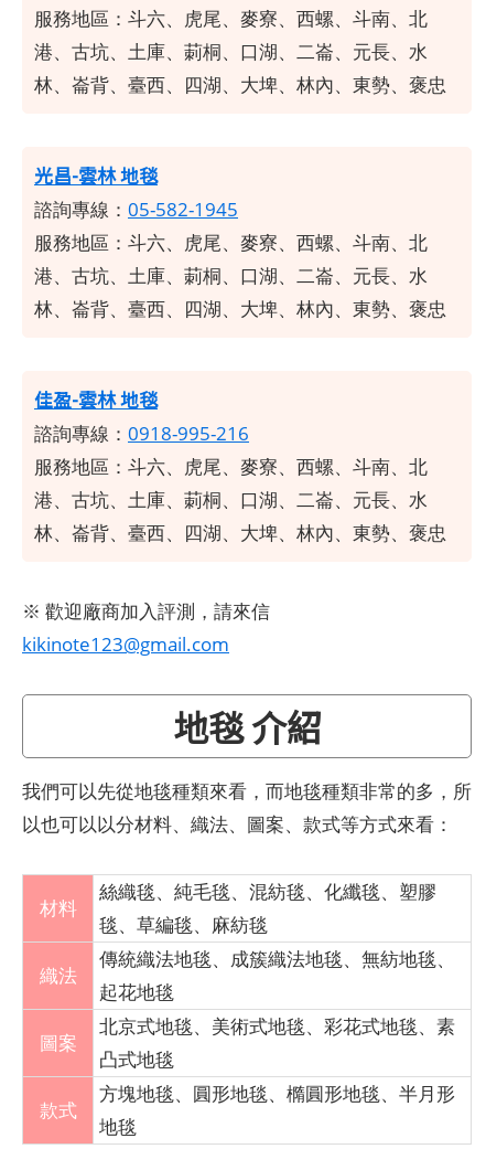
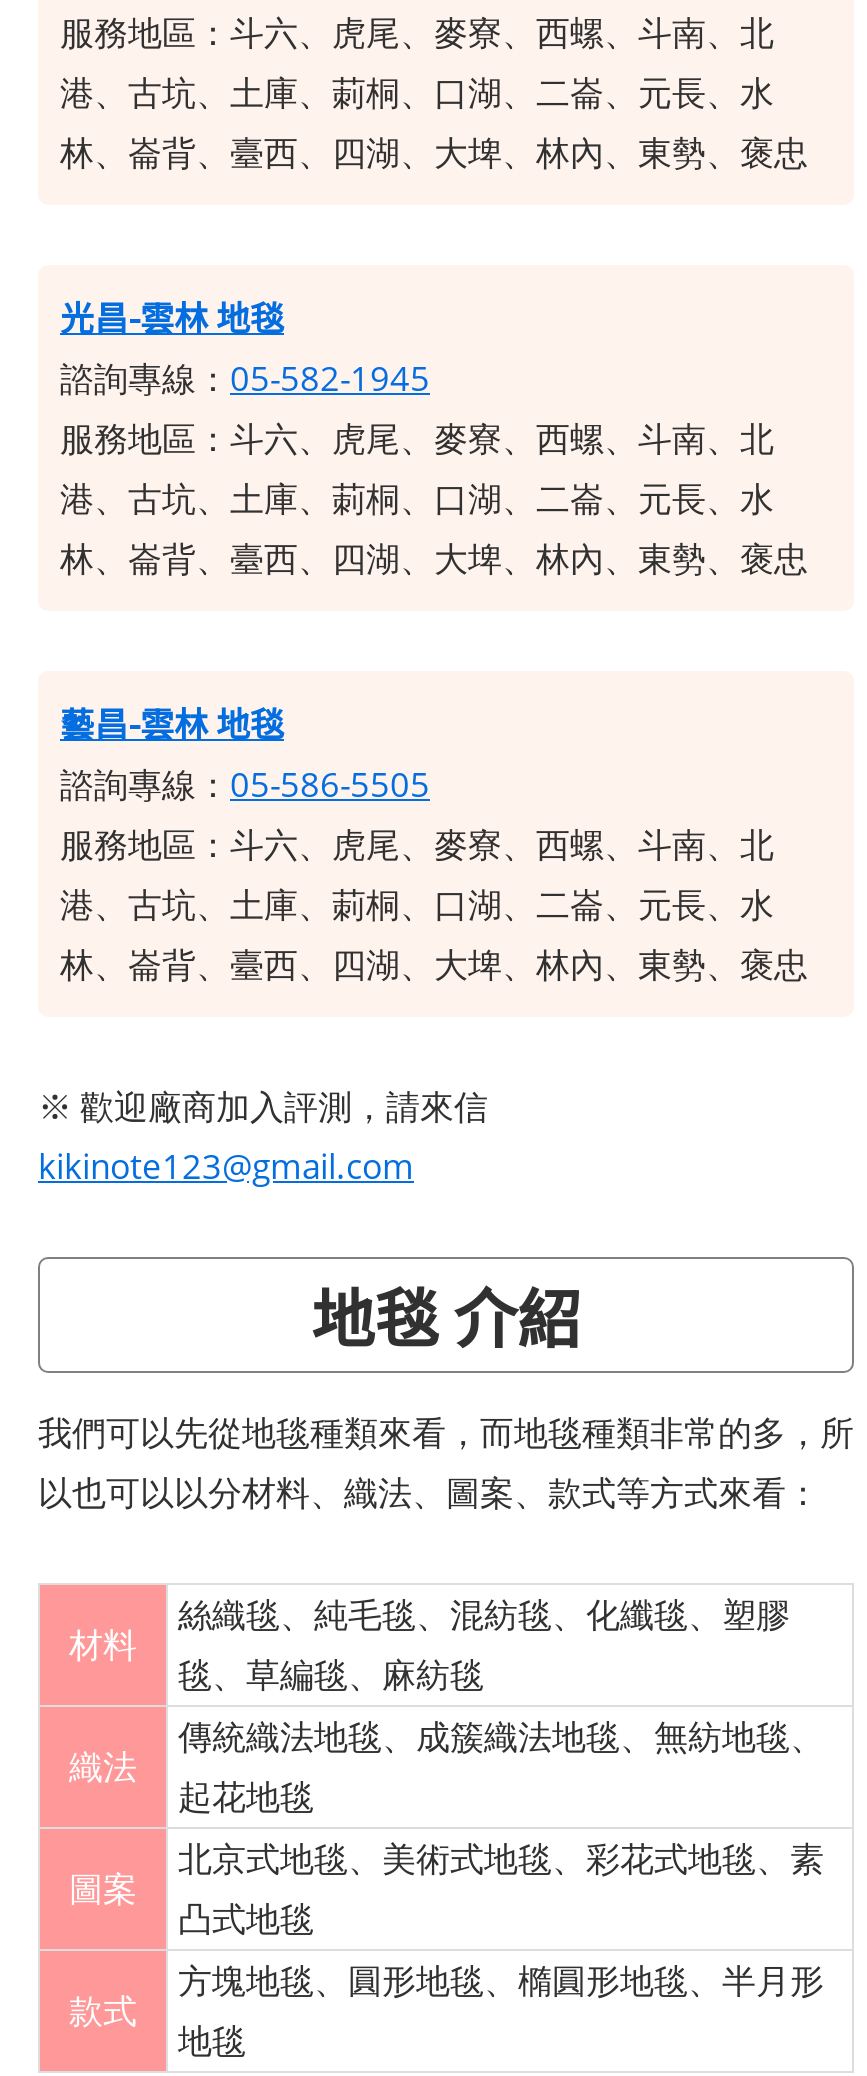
[34,386,158,413] 佳盈-雲林 地毯 -> [60,698,284,748] 藝昌-雲林 地毯
[34,421,249,446] 諮詢專線：0918-995-216 -> [60,762,430,808] 諮詢專線：05-586-5505

